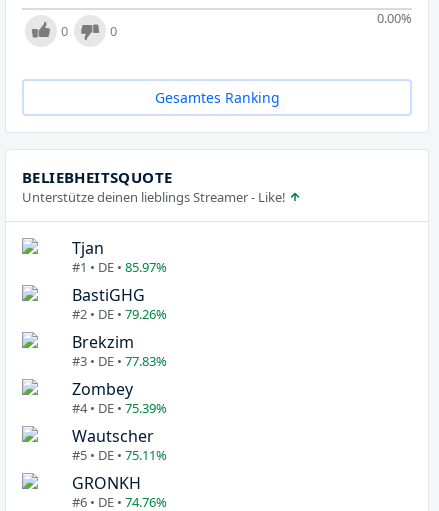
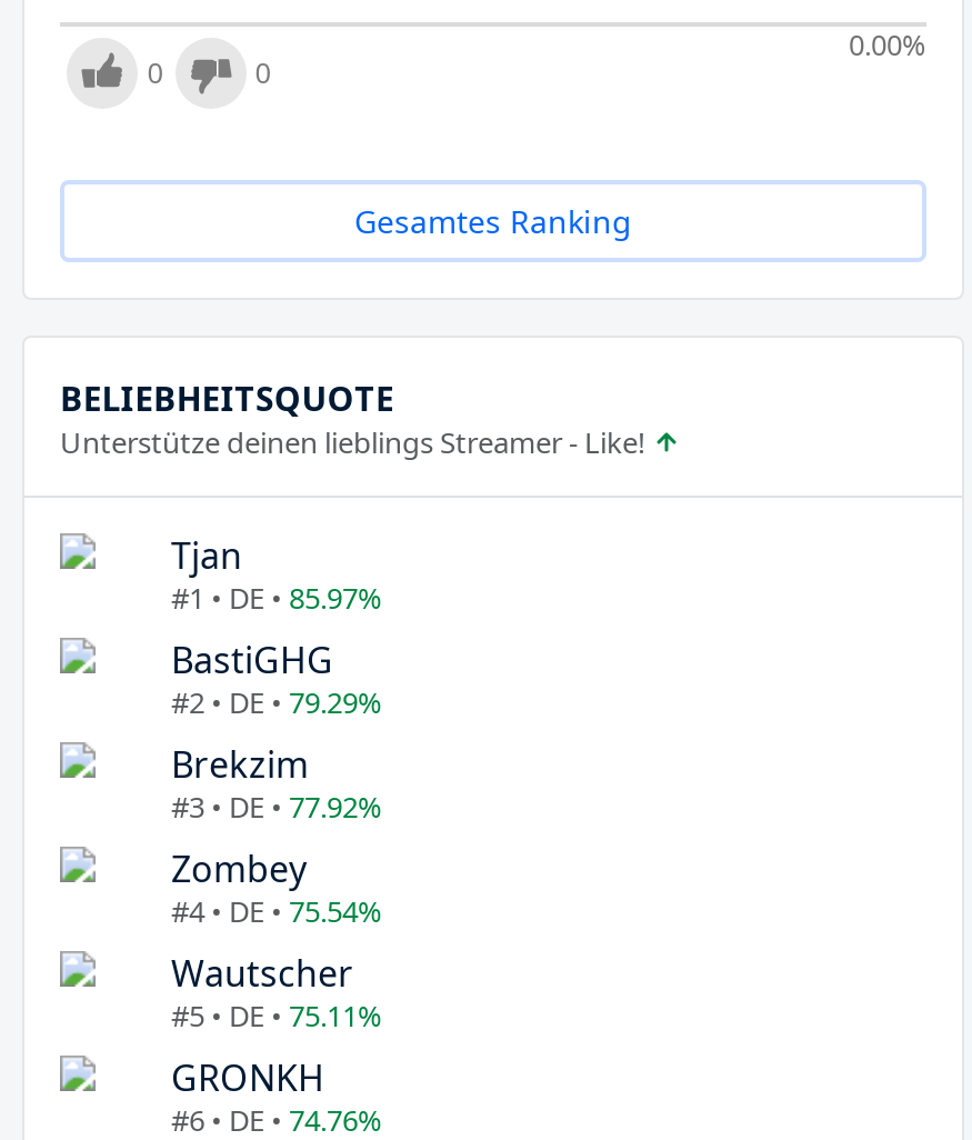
[72,305,167,323] #2 • DE • 79.26% -> [171,682,382,722] #2 • DE • 79.29%
[72,352,167,370] #3 • DE • 77.83% -> [171,787,382,827] #3 • DE • 77.92%
[72,399,167,417] #4 • DE • 75.39% -> [171,891,382,931] #4 • DE • 75.54%

